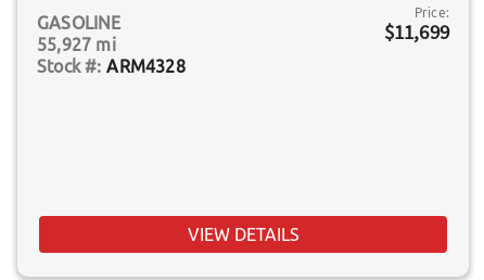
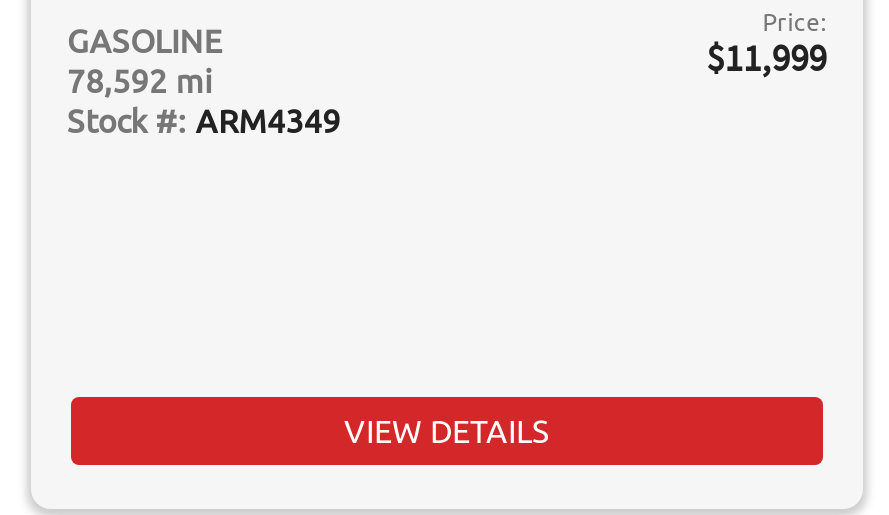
[384,20,449,46] $11,699 -> [706,35,827,83] $11,999
[37,35,185,76] 55,927 mi | ARM4328 -> [67,63,341,139] 78,592 mi | ARM4349

